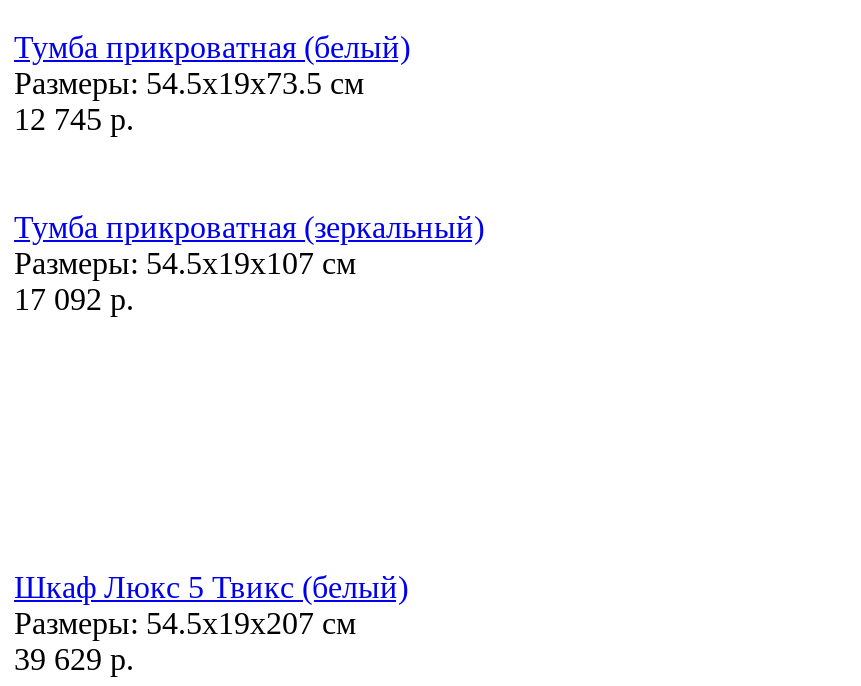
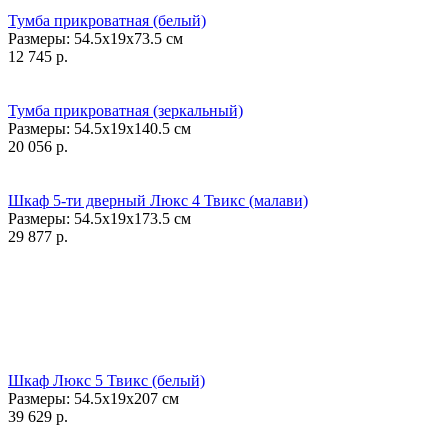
[14,247,356,317] Размеры: 54.5x19x107 см | 17 092 р. -> [8,120,308,245] Размеры: 54.5x19x140.5 см | 20 056 р. | Шкаф 5-ти дверный Люкс 4 Твикс (малави) | Размеры: 54.5x19x173.5 см | 29 877 р.

